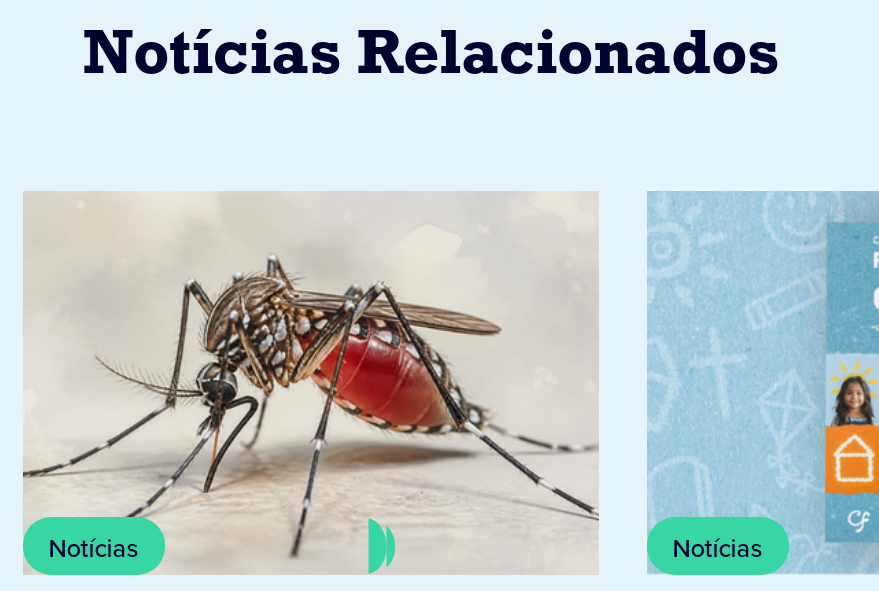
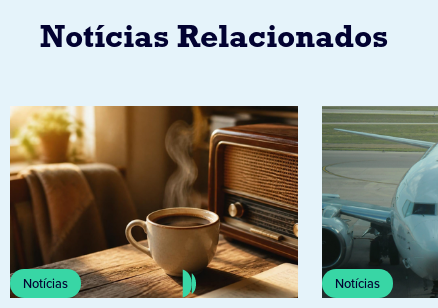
[23,193,599,575] [image] -> [9,105,299,299] [image]
[647,191,873,575] [image] -> [321,106,435,299] [image]

